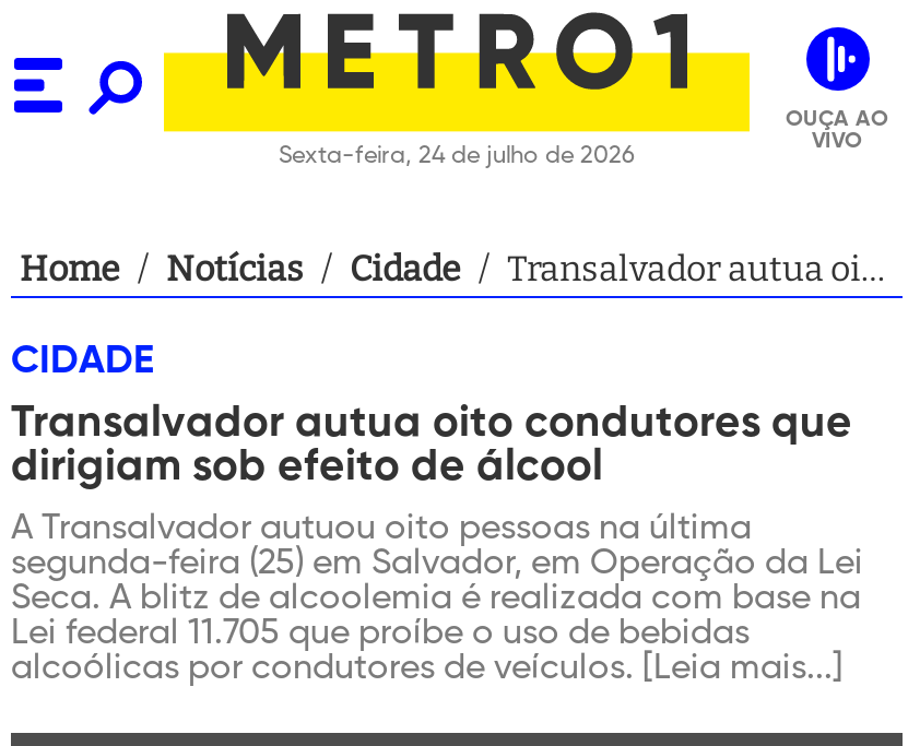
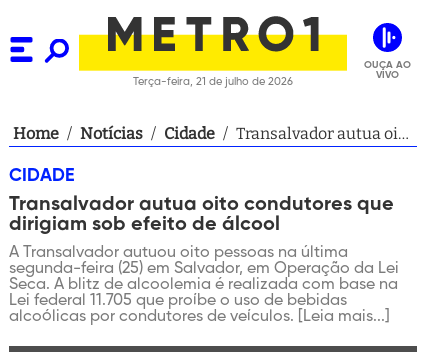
[279,143,635,167] Sexta-feira, 24 de julho de 2026 -> [133,76,293,87] Terça-feira, 21 de julho de 2026

